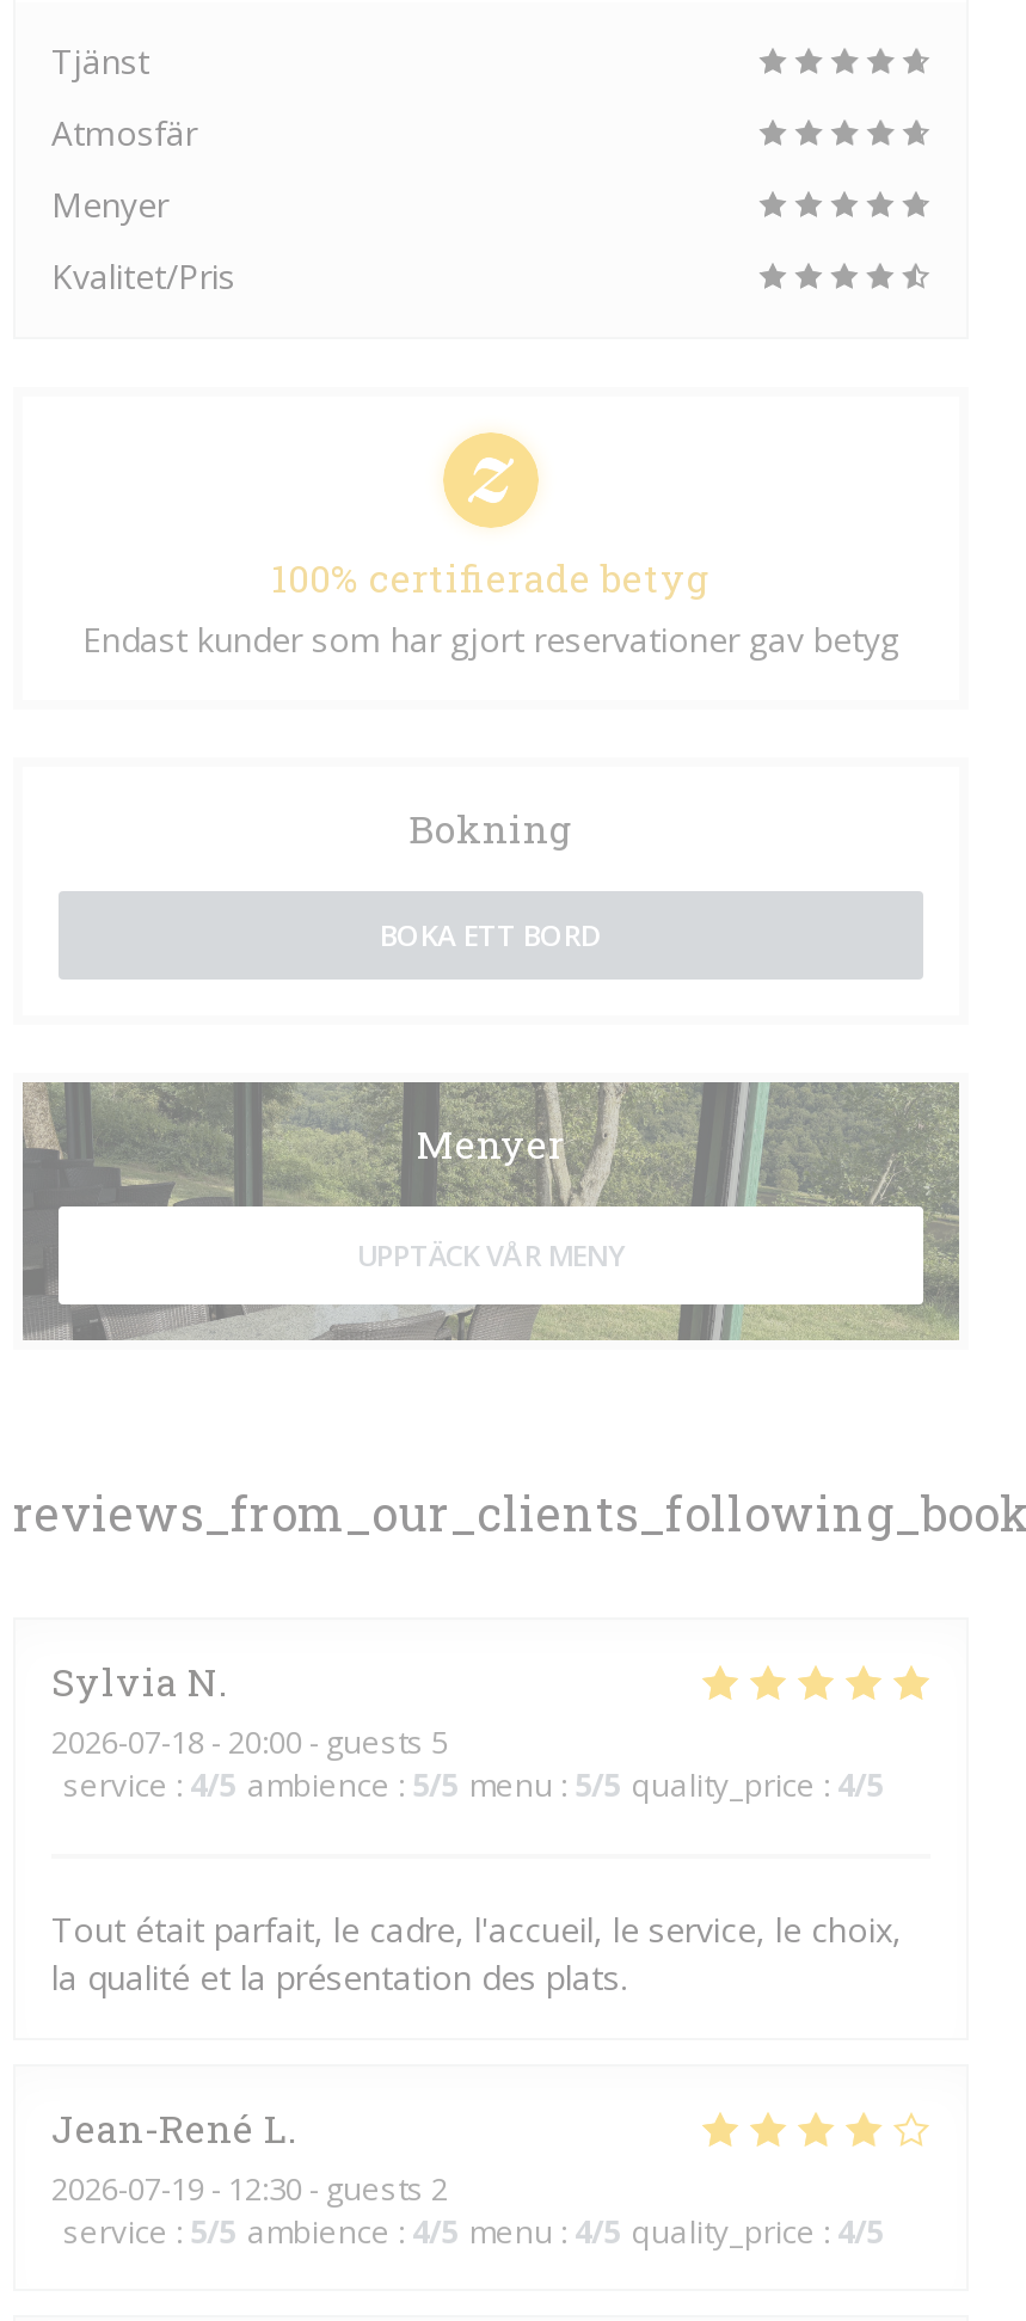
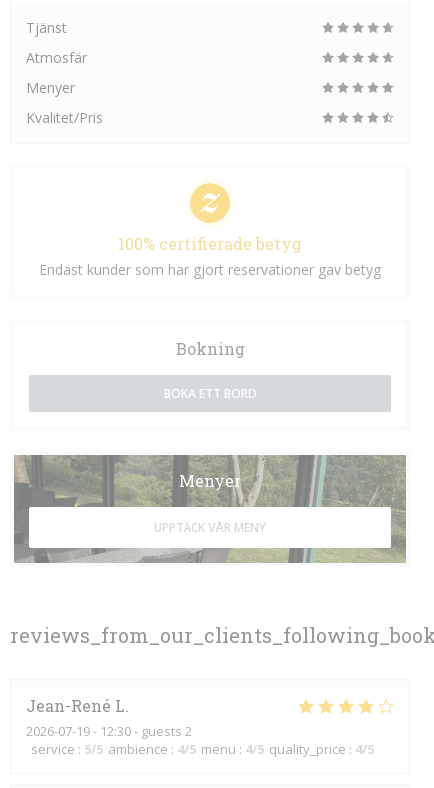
[51,1656,902,2000] Sylvia N | 2026-07-18 - 20:00 - guests 5 | service: 4/5 ambience: 5/5 menu: 5/5 quality_price: 4/5 | Tout était parfait, le cadre, l'accueil, le service, le choix, | la qualité et la présentation des plats. -> none

